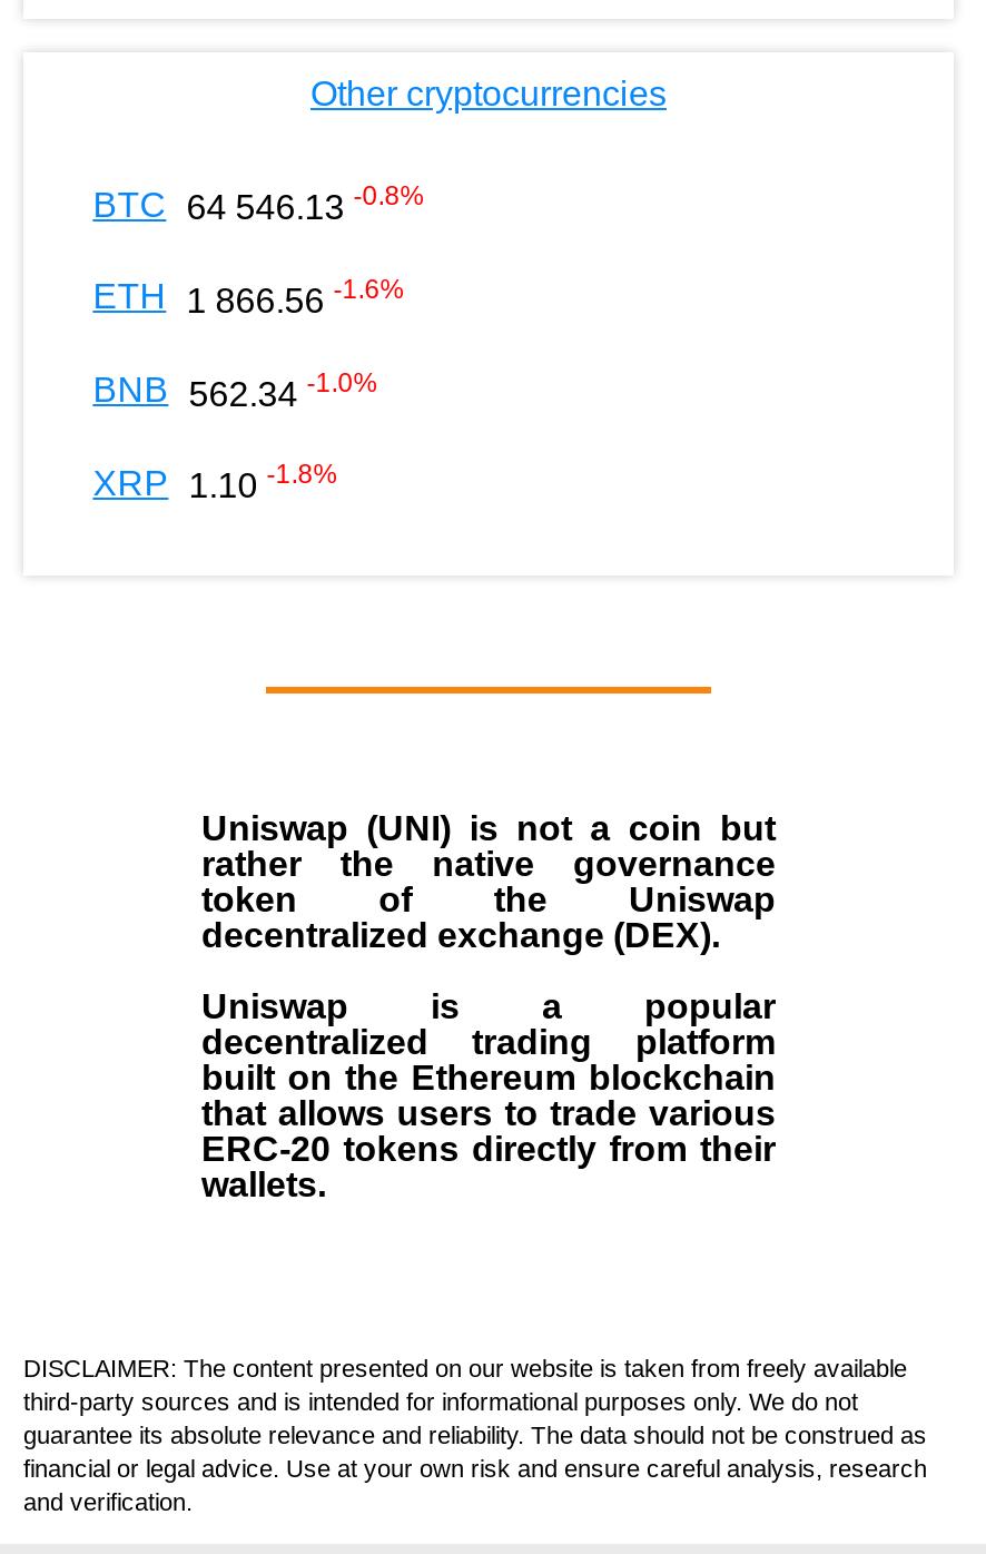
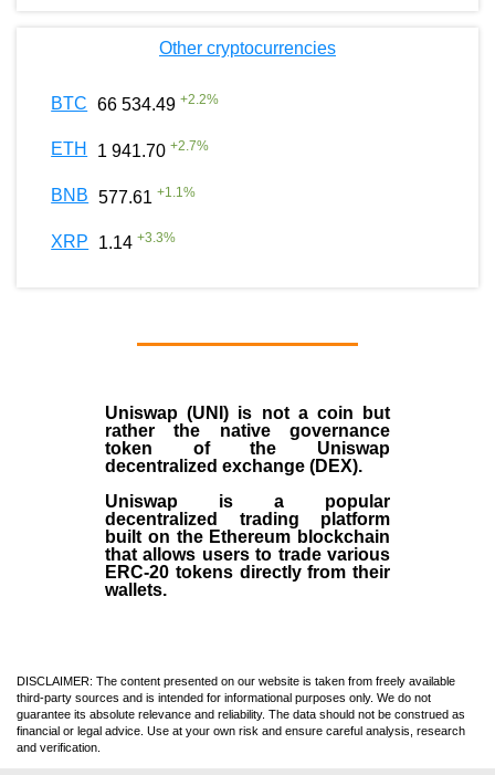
[93,181,424,227] BTC 64 546.13 -0.8% -> [51,92,219,114] BTC 66 534.49 +2.2%
[93,275,404,320] ETH 1 866.56 -1.6% -> [51,138,209,160] ETH 1 941.70 +2.7%
[93,367,378,413] BNB 562.34 -1.0% -> [51,184,196,207] BNB 577.61 +1.1%
[93,460,338,505] XRP 1.10 -1.8% -> [51,230,176,253] XRP 1.14 +3.3%

